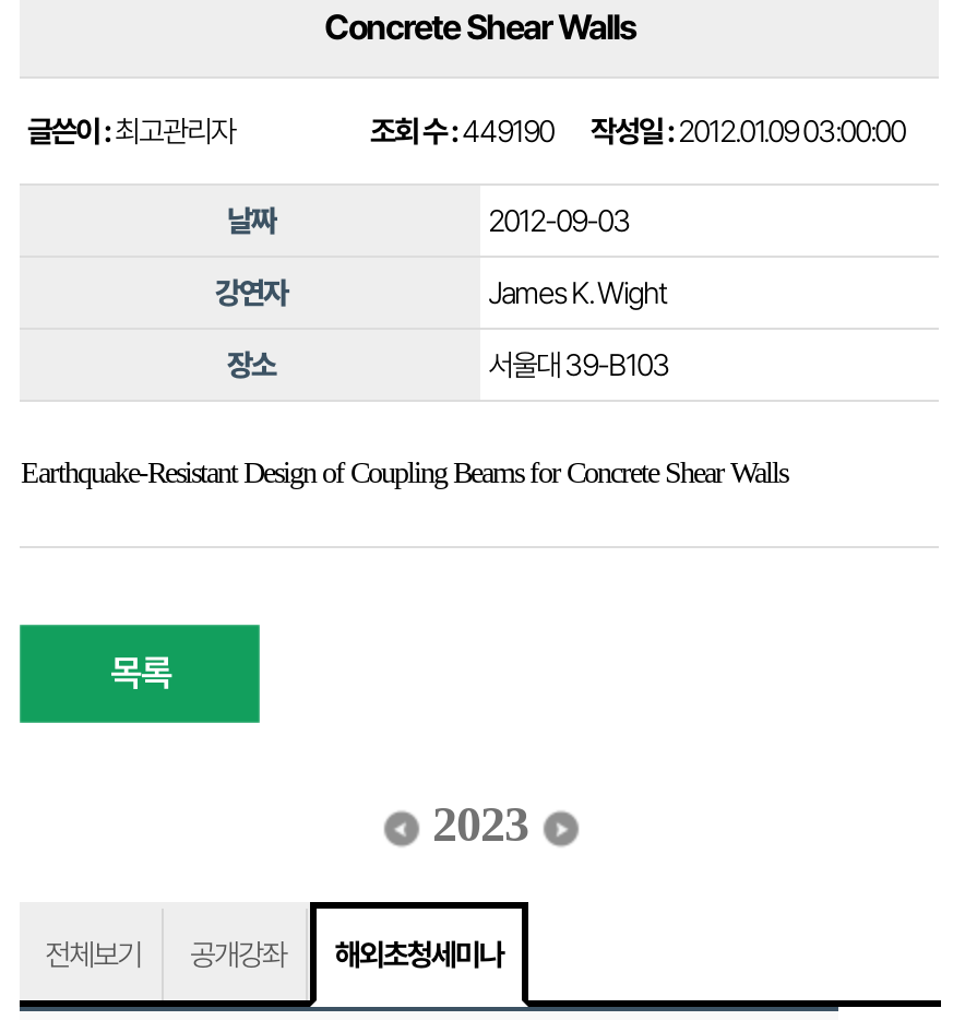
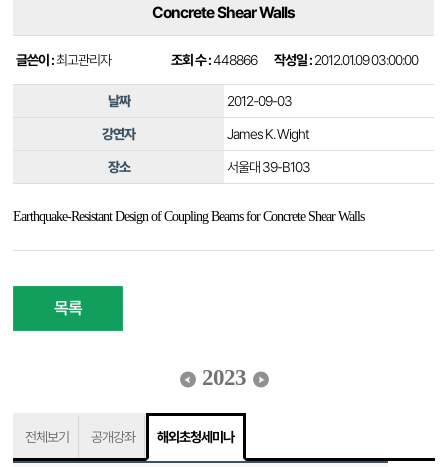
[370,114,905,149] 조회 수 :449190 작성일 : 2012.01.09 03:00:00 -> [171,52,418,68] 조회 수 :448866 작성일 : 2012.01.09 03:00:00

